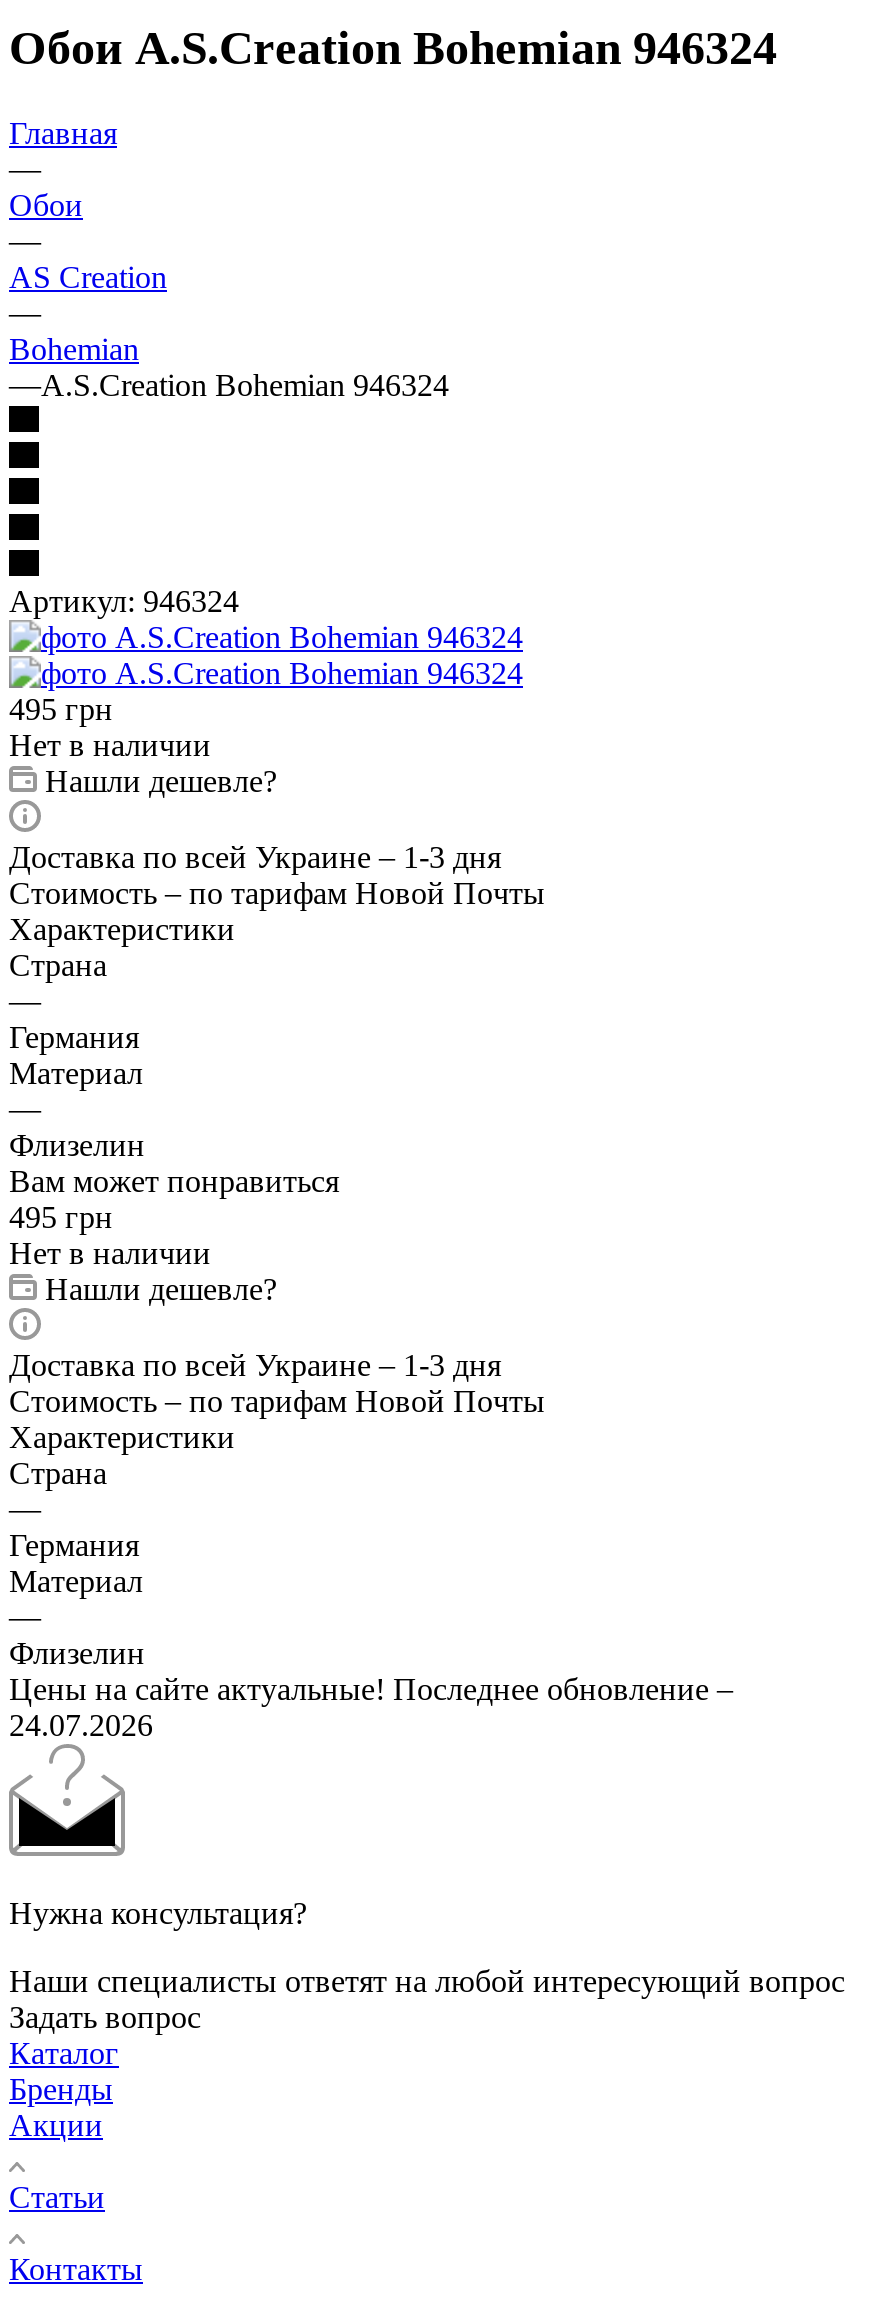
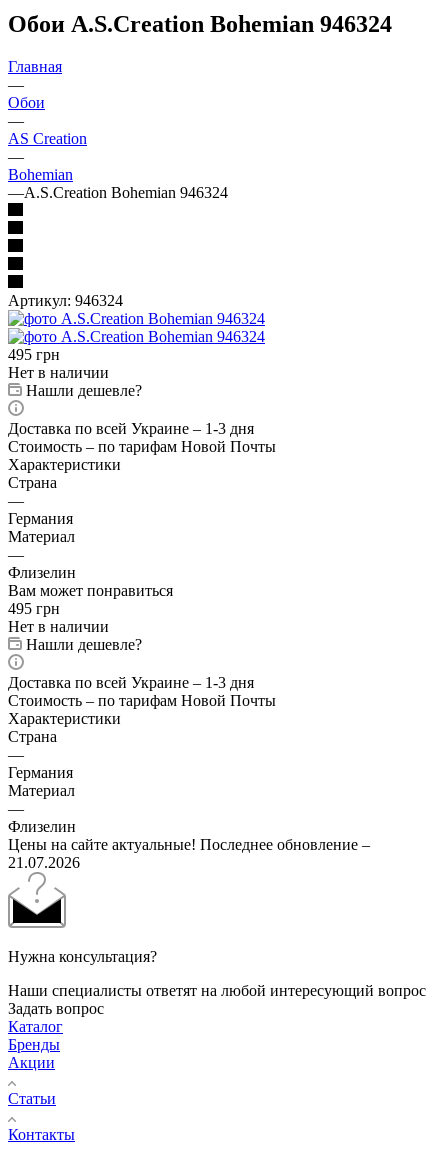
[9,1708,153,1742] 24.07.2026 -> [8,854,80,871] 21.07.2026

